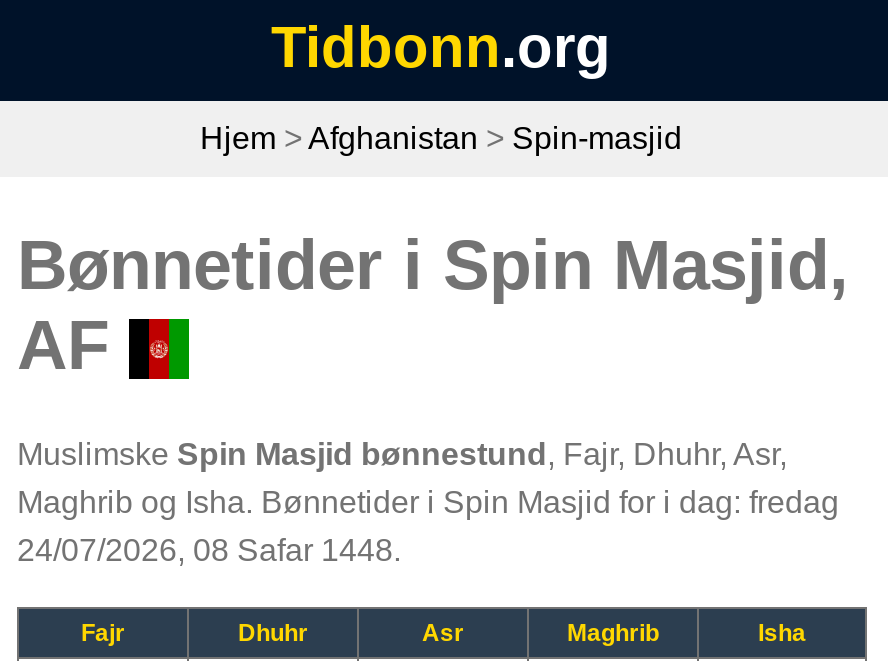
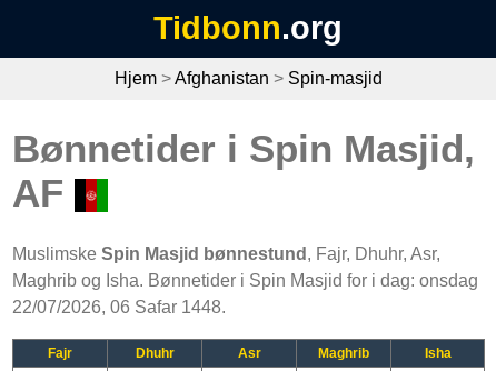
[17,485,839,519] Maghrib og Isha. Bønnetider i Spin Masjid for i dag: fredag -> [12,271,478,290] Maghrib og Isha. Bønnetider i Spin Masjid for i dag: onsdag
[17,533,401,567] 24/07/2026, 08 Safar 1448. -> [12,298,226,317] 22/07/2026, 06 Safar 1448.

